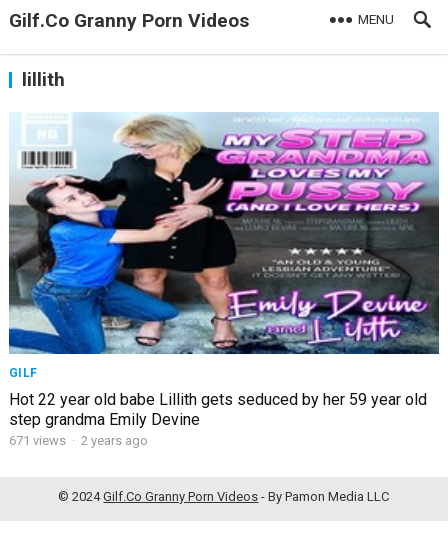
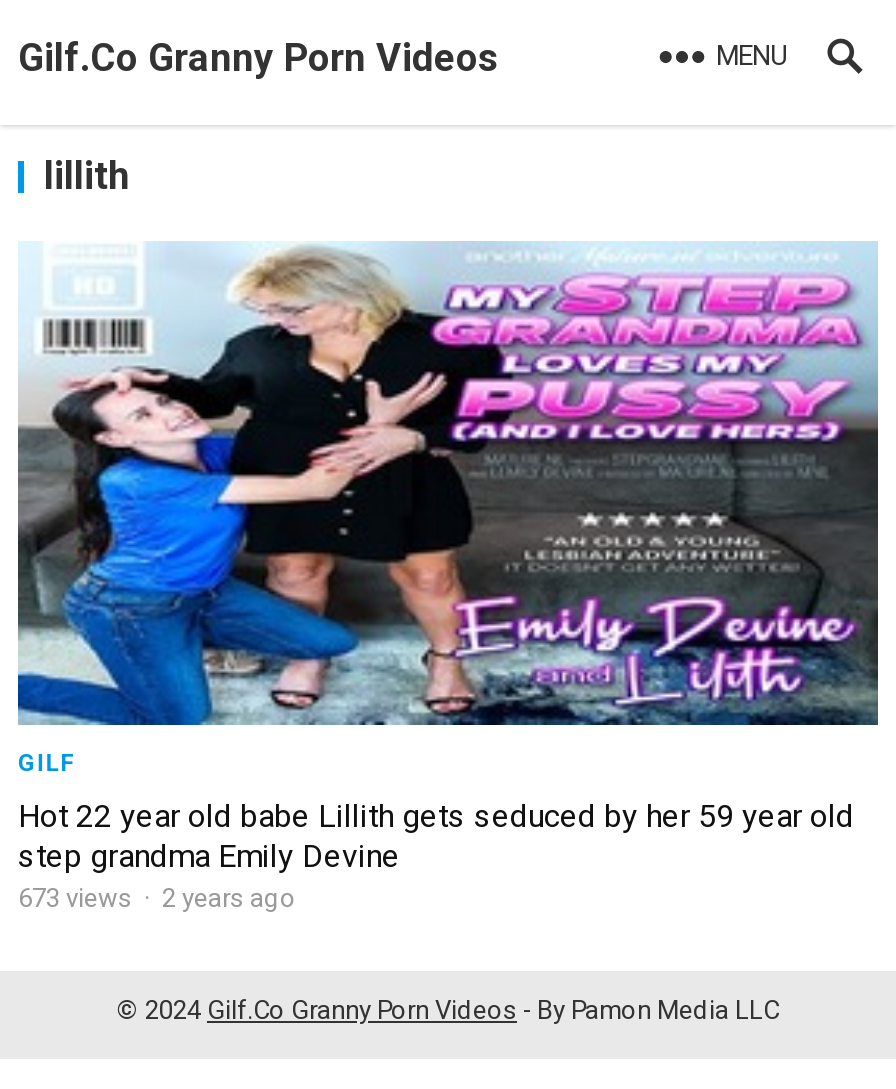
[9,433,148,448] 671 views · 2 years ago -> [18,884,296,914] 673 views · 2 years ago

